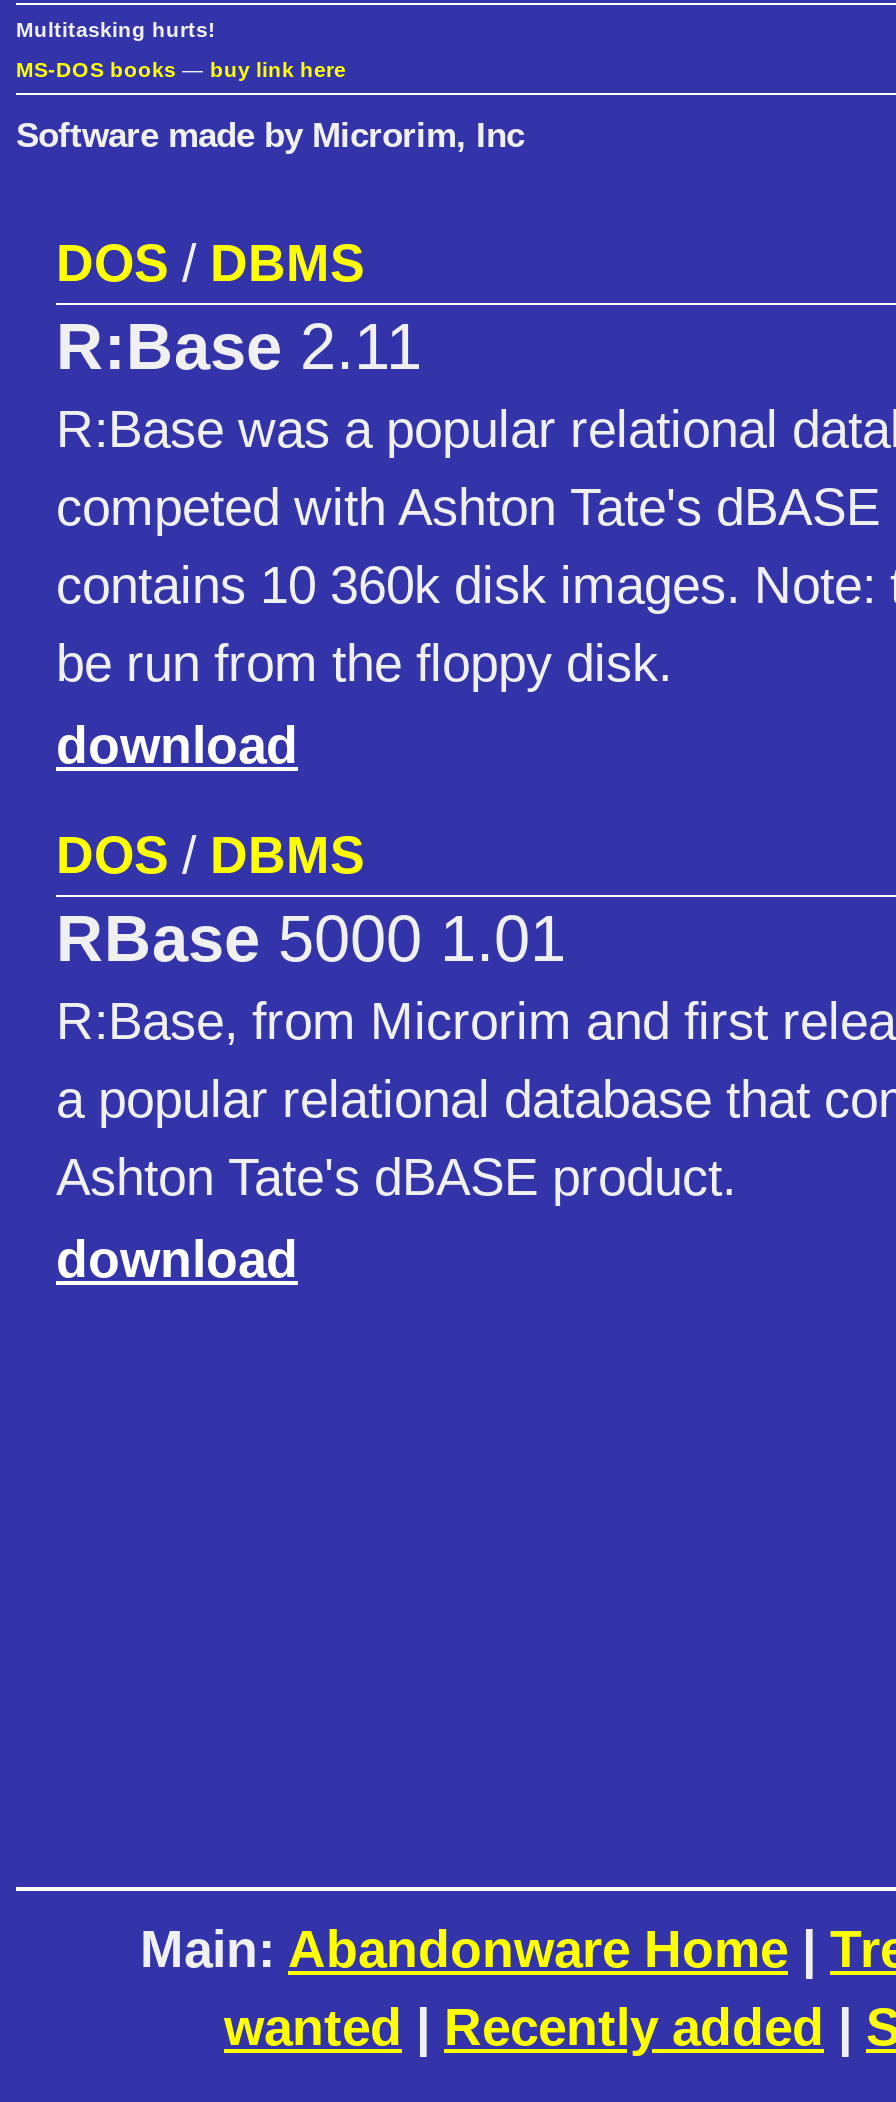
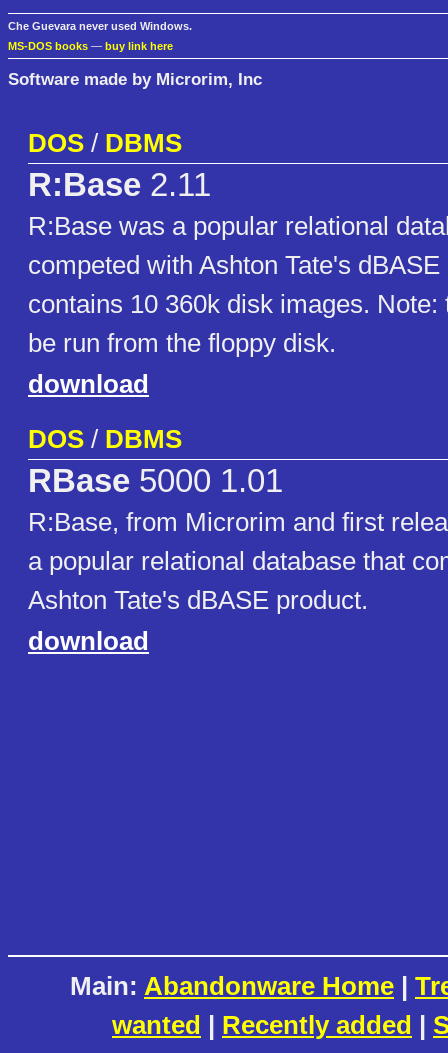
[16,17,216,41] Multitasking hurts! -> [8,20,192,32] Che Guevara never used Windows.

